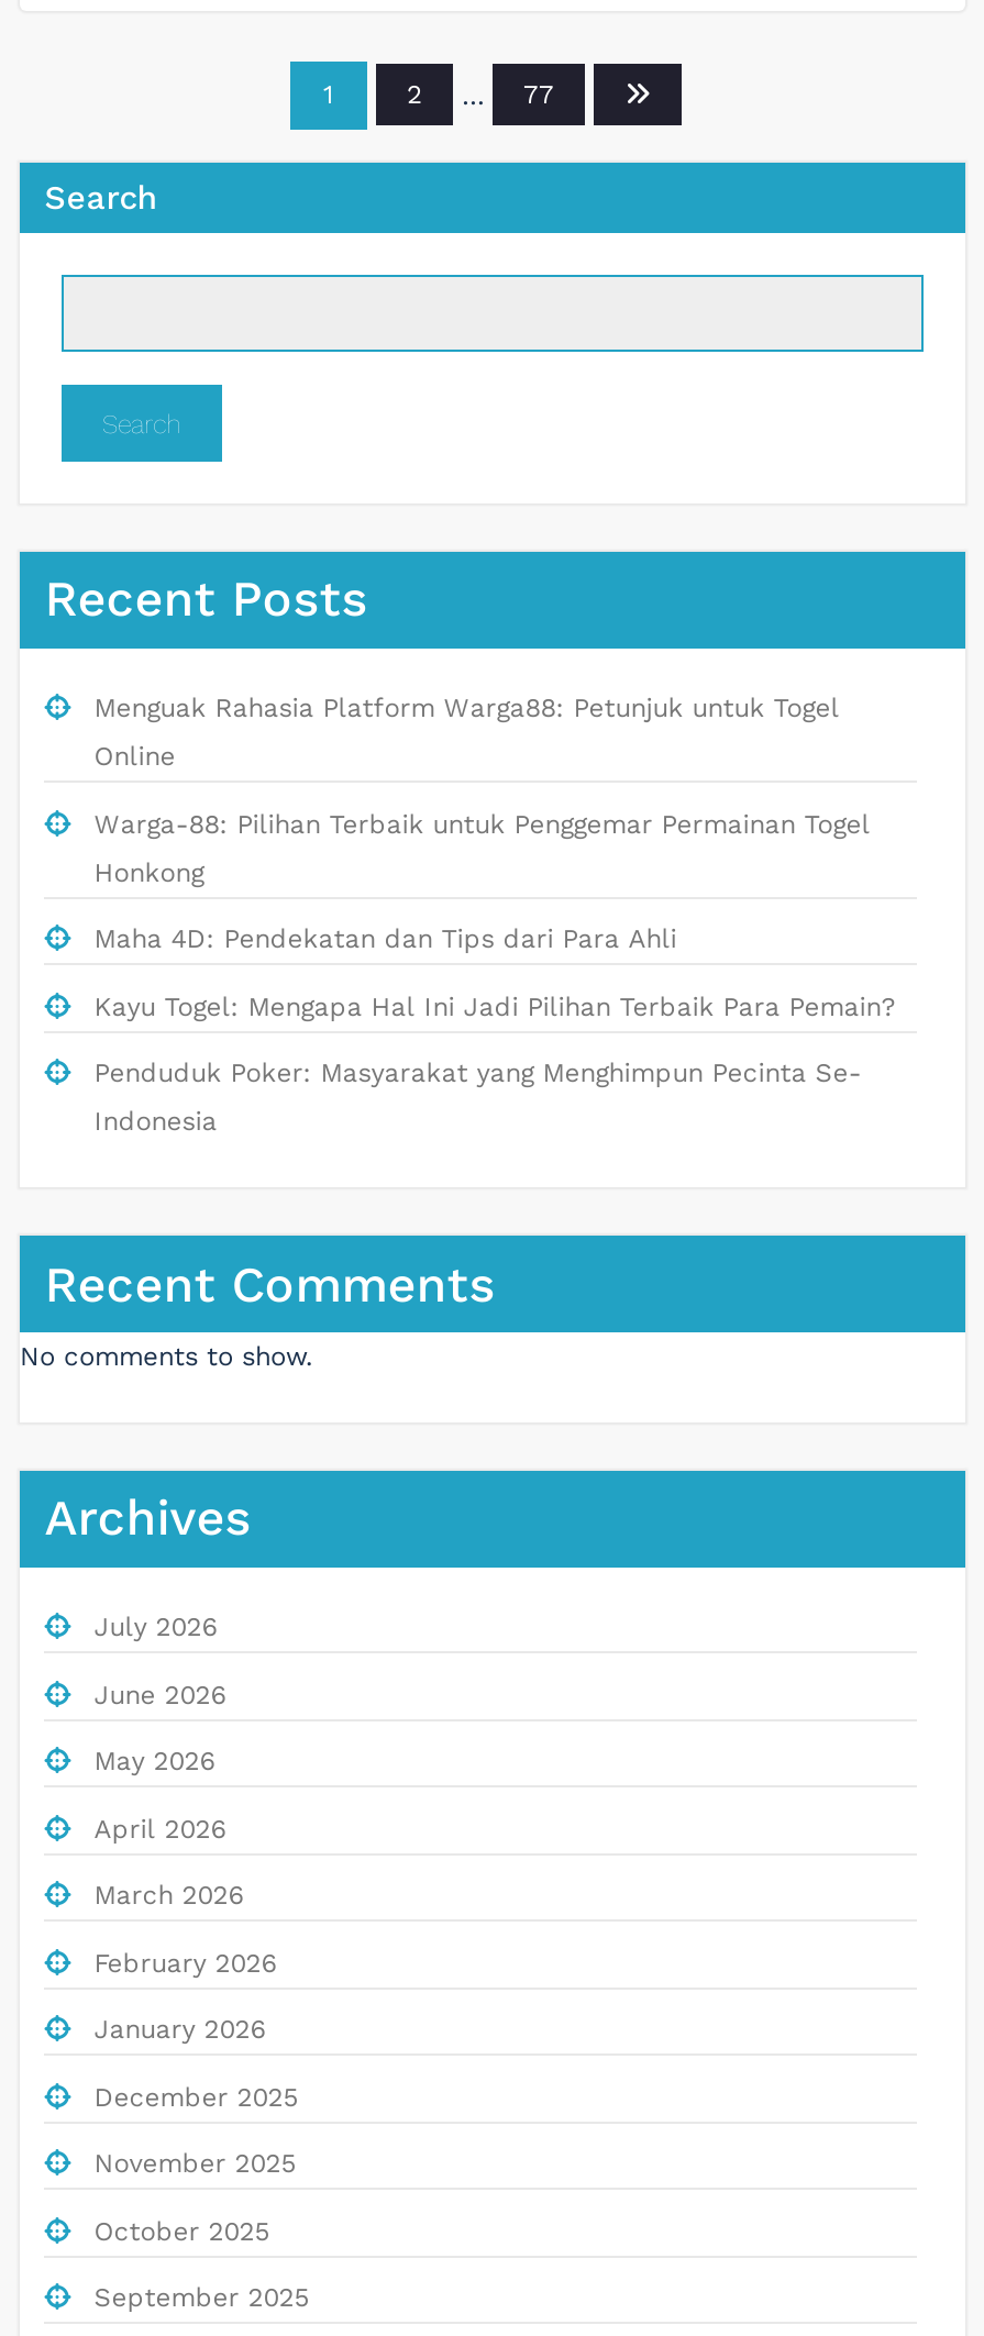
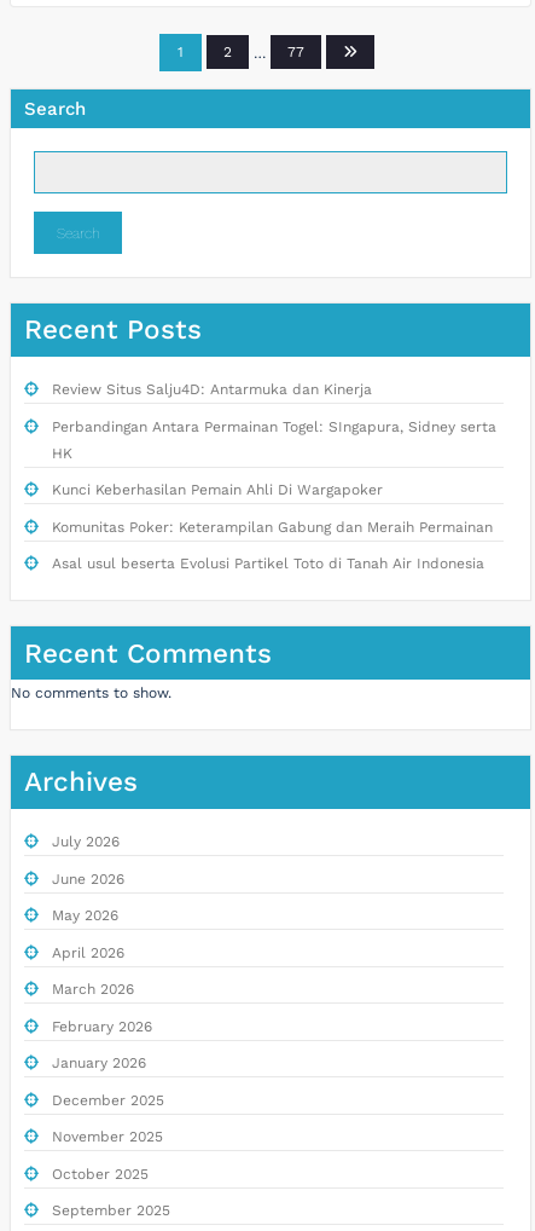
[94,693,897,1137] Menguak Rahasia Platform Warga88: Petunjuk untuk Togel | Online | Warga-88: Pilihan Terbaik untuk Penggemar Permainan Togel | Honkong | Maha 4D: Pendekatan dan Tips dari Para Ahli | Kayu Togel: Mengapa Hal Ini Jadi Pilihan Terbaik Para Pemain? | Penduduk Poker: Masyarakat yang Menghimpun Pecinta Se- | Indonesia -> [52,381,496,572] Review Situs Salju4D: Antarmuka dan Kinerja | Perbandingan Antara Permainan Togel: SIngapura, Sidney serta | HK | Kunci Keberhasilan Pemain Ahli Di Wargapoker | Komunitas Poker: Keterampilan Gabung dan Meraih Permainan | Asal usul beserta Evolusi Partikel Toto di Tanah Air Indonesia

